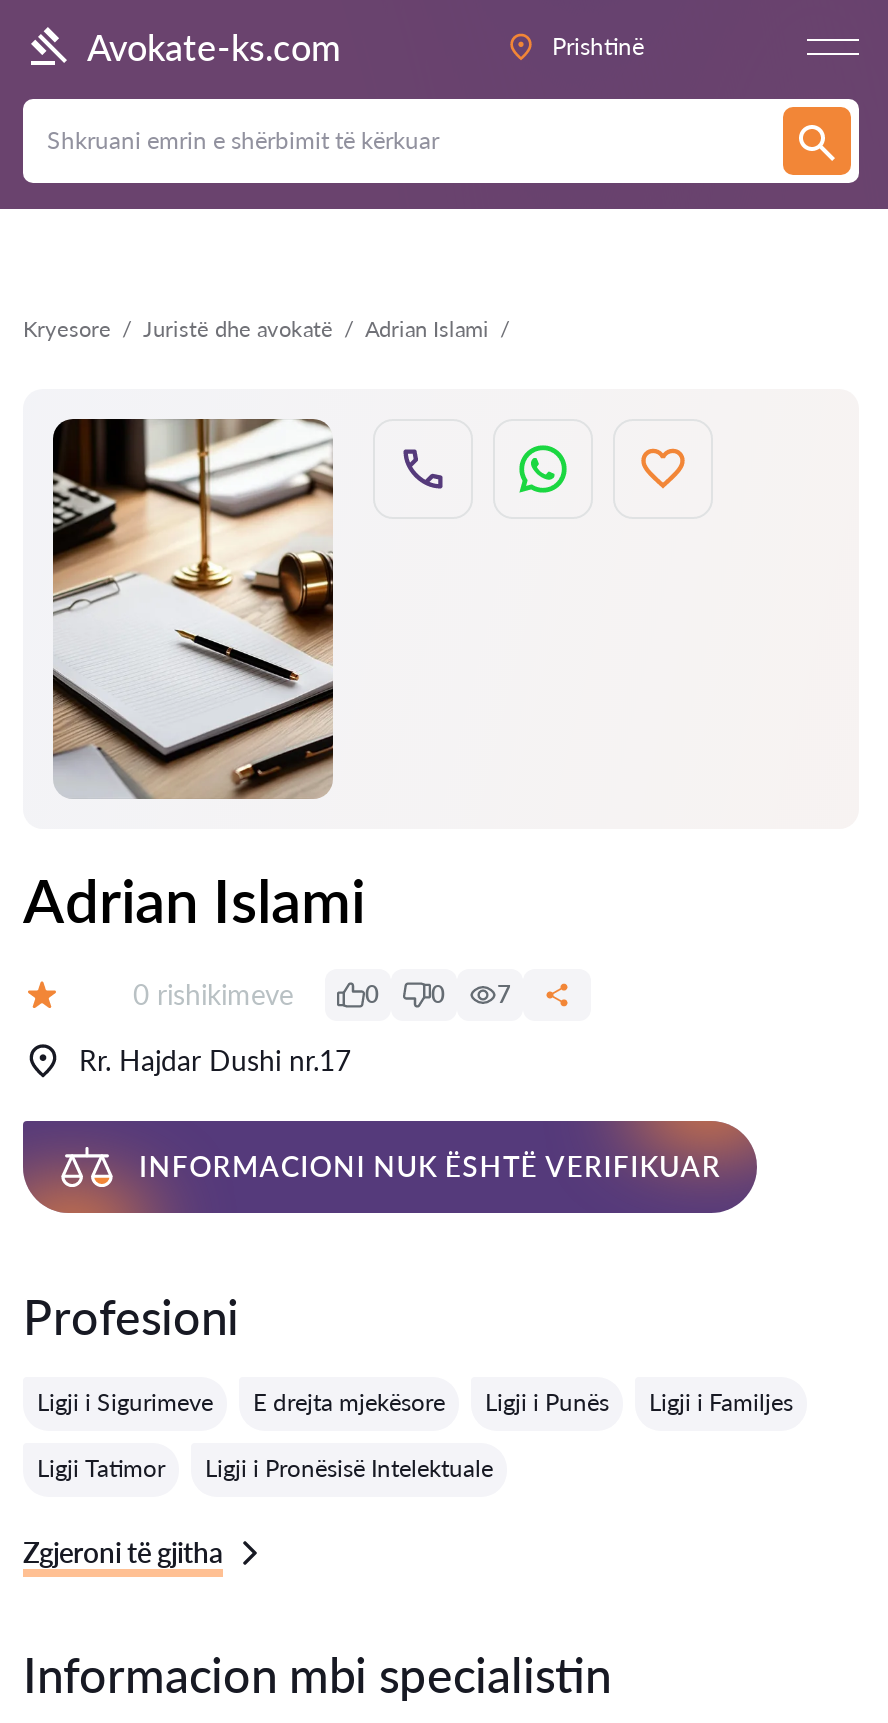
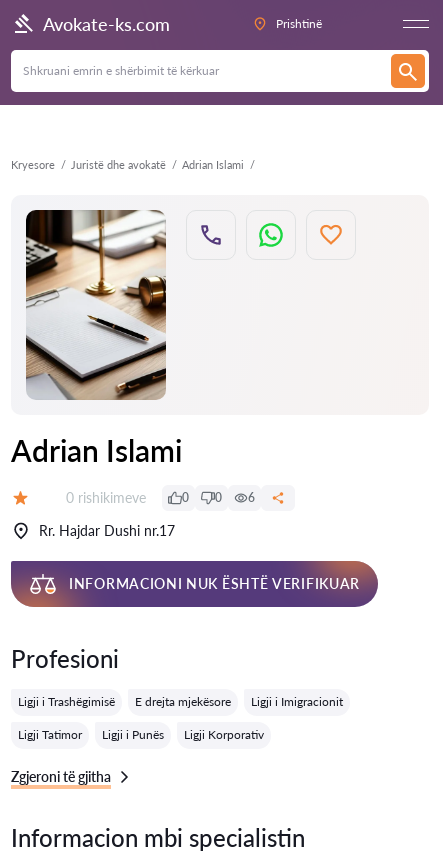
[497,979,511,1009] 7 -> [248,490,255,505] 6
[37,1387,213,1417] Ligji i Sigurimeve -> [18,694,115,709] Ligji i Trashëgimisë
[485,1387,793,1417] Ligji i Punës | Ligji i Familjes -> [251,694,343,709] Ligji i Imigracionit
[205,1453,493,1483] Ligji i Pronësisë Intelektuale -> [102,727,264,742] Ligji i Punës | Ligji Korporativ

